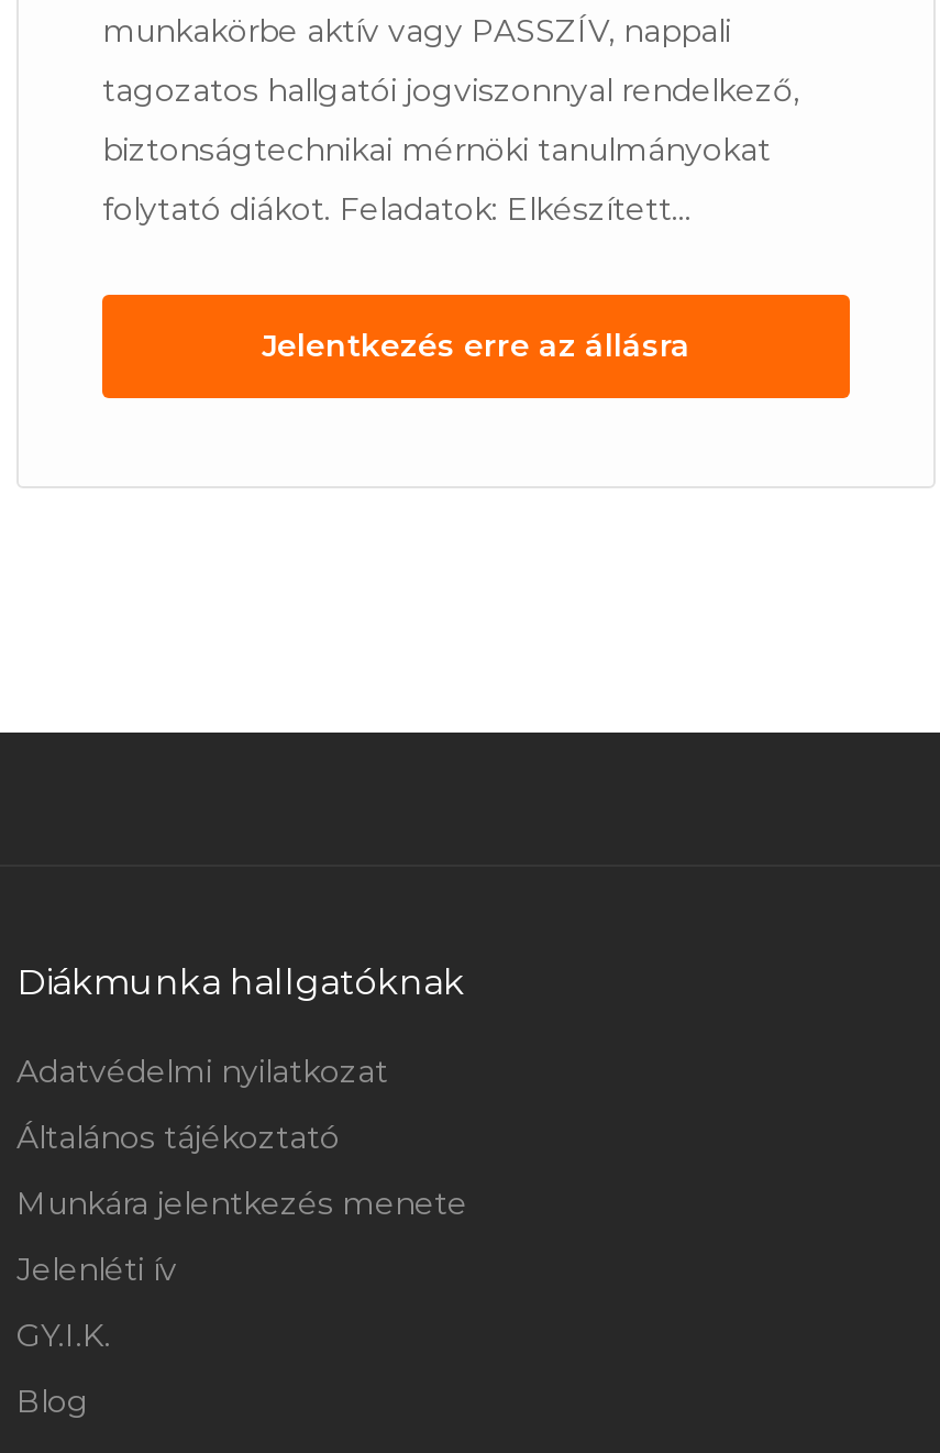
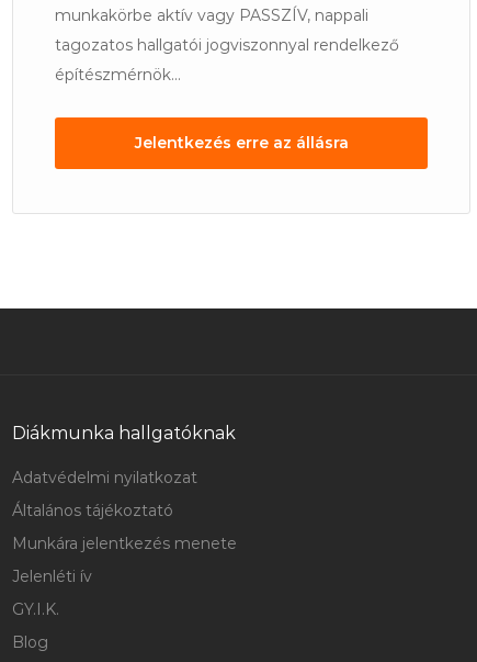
[102,70,799,229] tagozatos hallgatói jogviszonnyal rendelkező, | biztonságtechnikai mérnöki tanulmányokat | folytató diákot. Feladatok: Elkészített... -> [55,35,399,85] tagozatos hallgatói jogviszonnyal rendelkező | építészmérnök...

